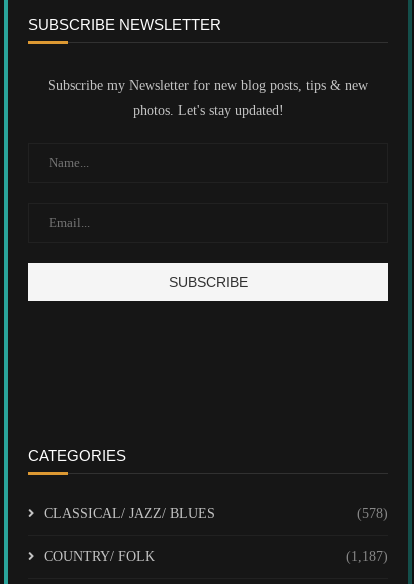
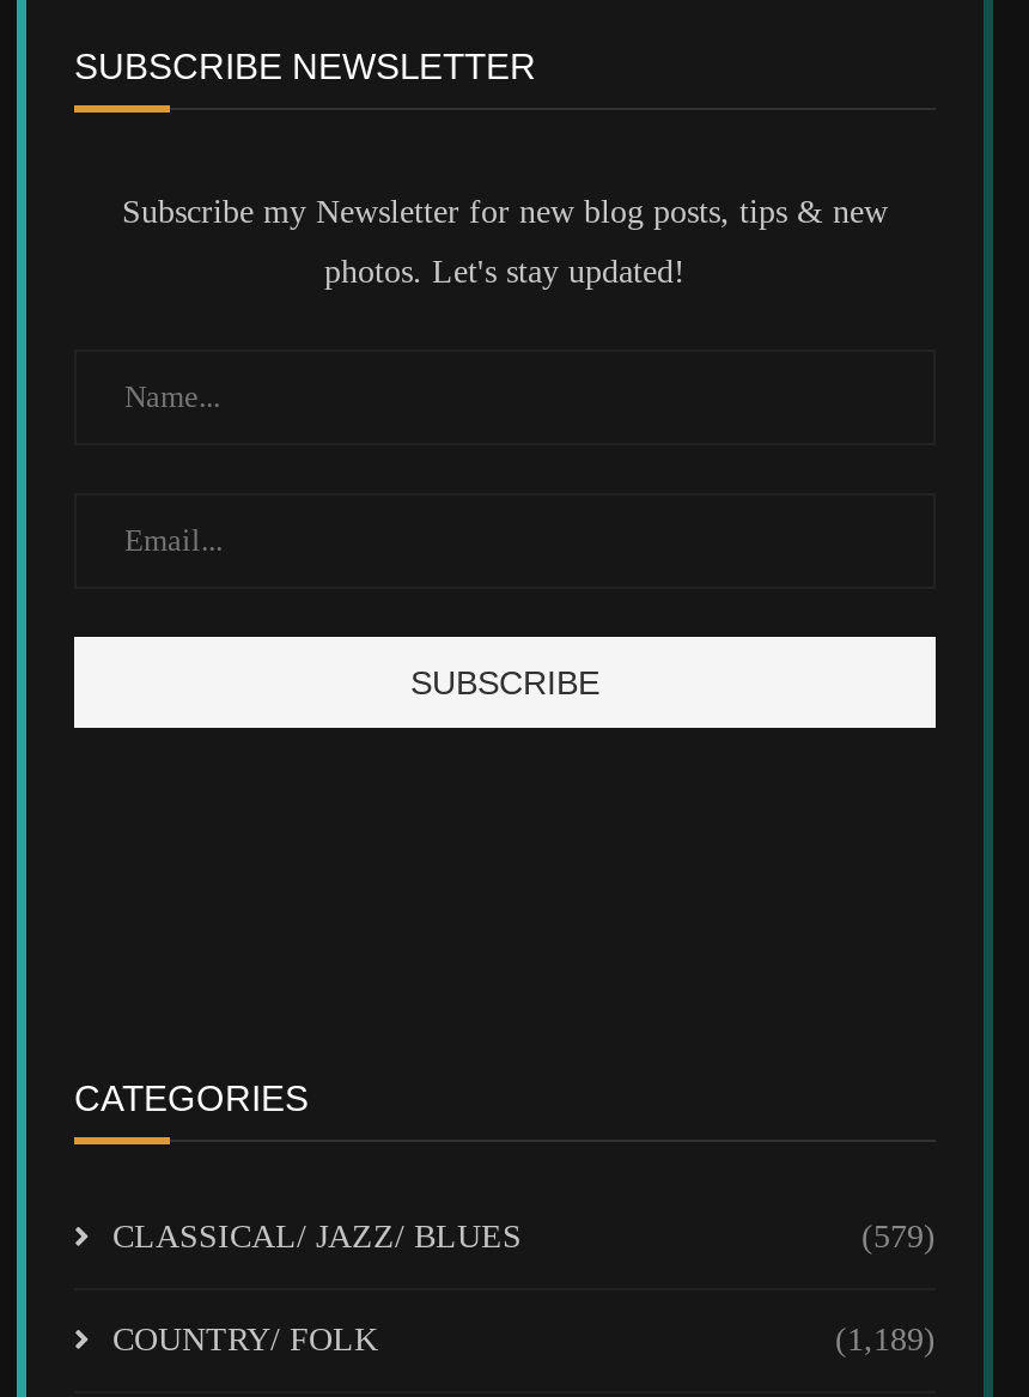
[357,505,388,520] (578) -> [861,1217,936,1253] (579)
[346,548,388,563] (1,187) -> [835,1320,936,1356] (1,189)

